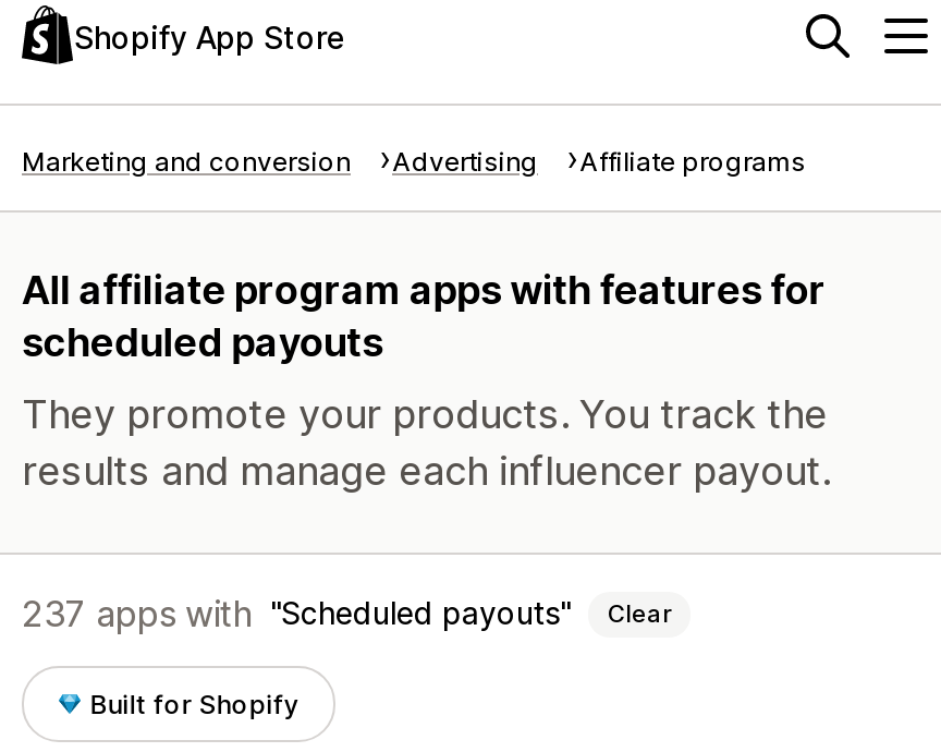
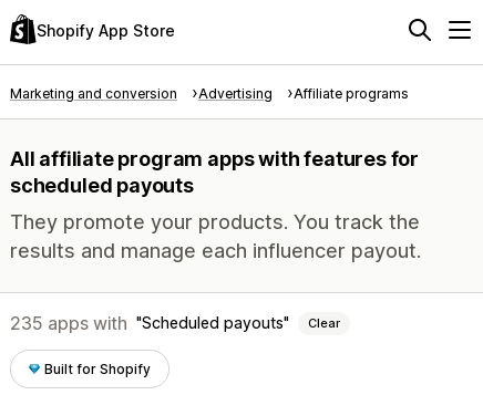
[22,592,671,635] 237 apps with Scheduled payouts Clear -> [10,312,340,334] 235 apps with Scheduled payouts Clear

